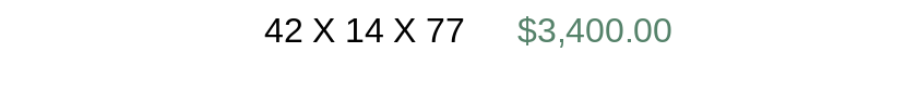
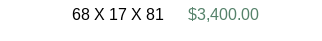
[264,12,672,49] 42 X 14 X 77 $3,400.00 -> [71,6,258,23] 68 X 17 X 81 $3,400.00

